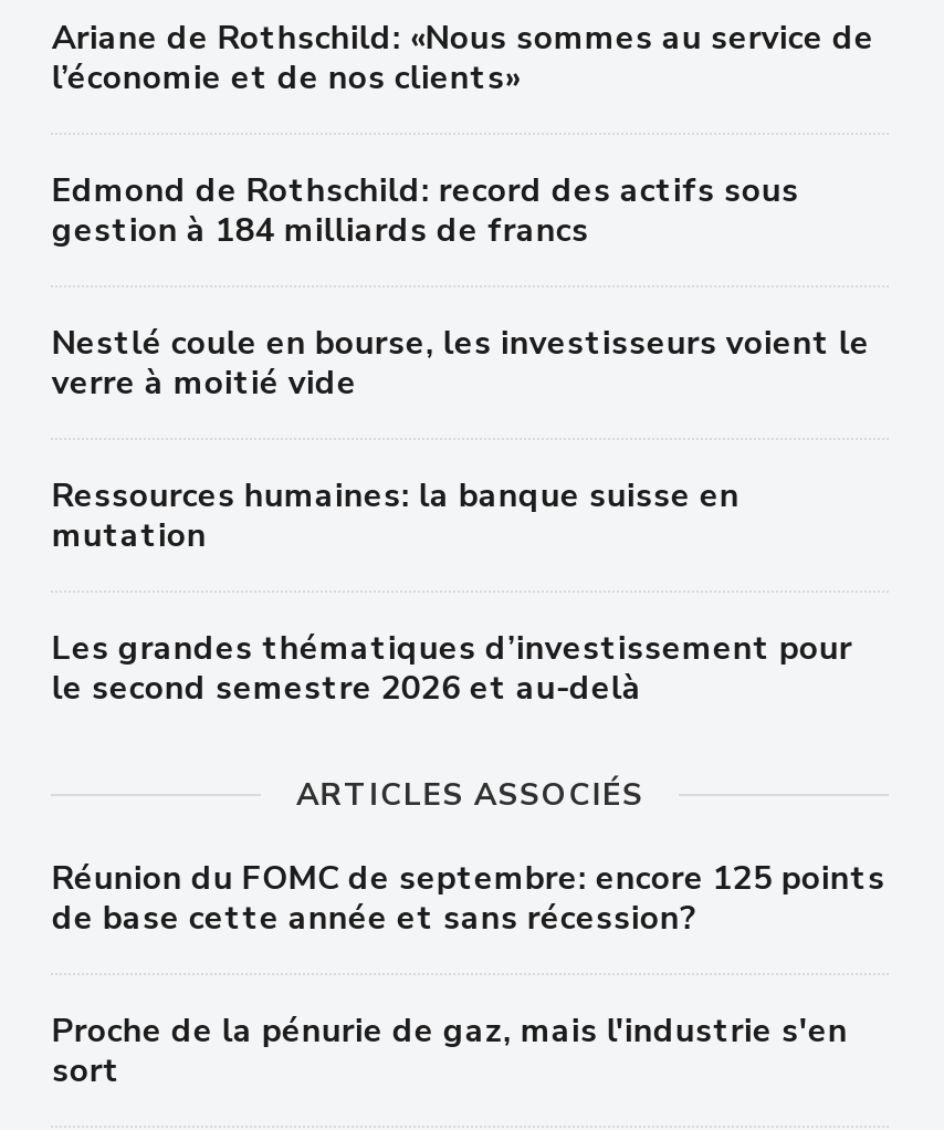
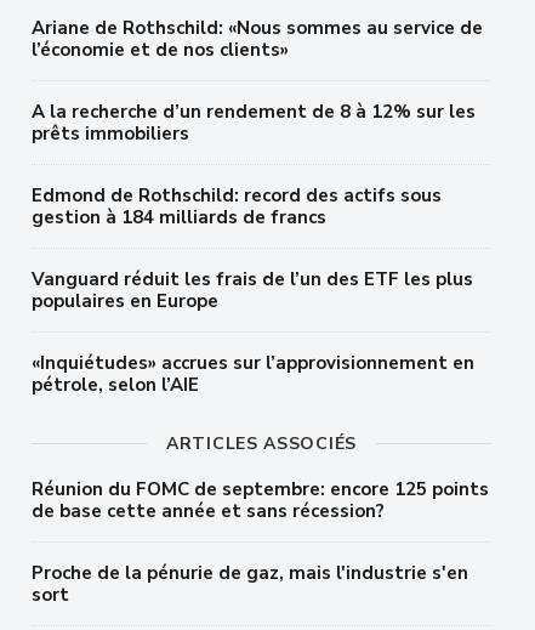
none -> [32,99,476,145] A la recherche d’un rendement de 8 à 12% sur les | prêts immobiliers
moved [52,167,799,251] -> [32,183,442,229]: Edmond de Rothschild: record des actifs sous | gestion à 184 milliards de francs
[52,320,870,709] Nestlé coule en bourse, les investisseurs voient le | verre à moitié vide | Ressources humaines: la banque suisse en | mutation | Les grandes thématiques d’investissement pour | le second semestre 2026 et au-delà -> [32,267,475,396] Vanguard réduit les frais de l’un des ETF les plus | populaires en Europe | «Inquiétudes» accrues sur l’approvisionnement en | pétrole, selon l’AIE

